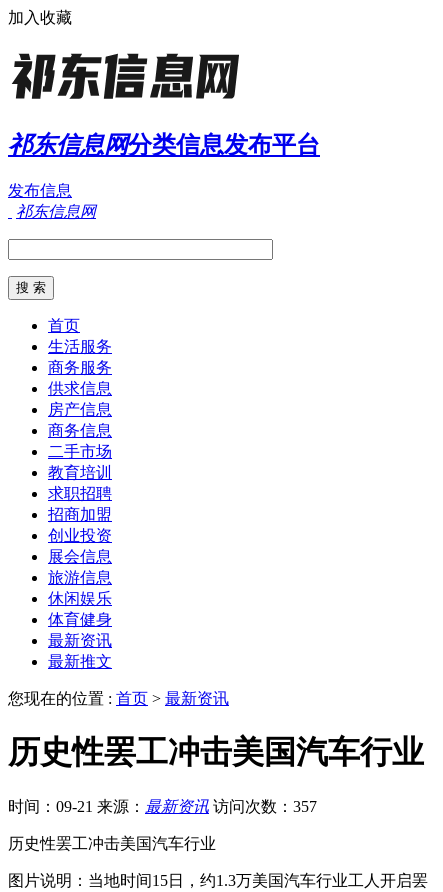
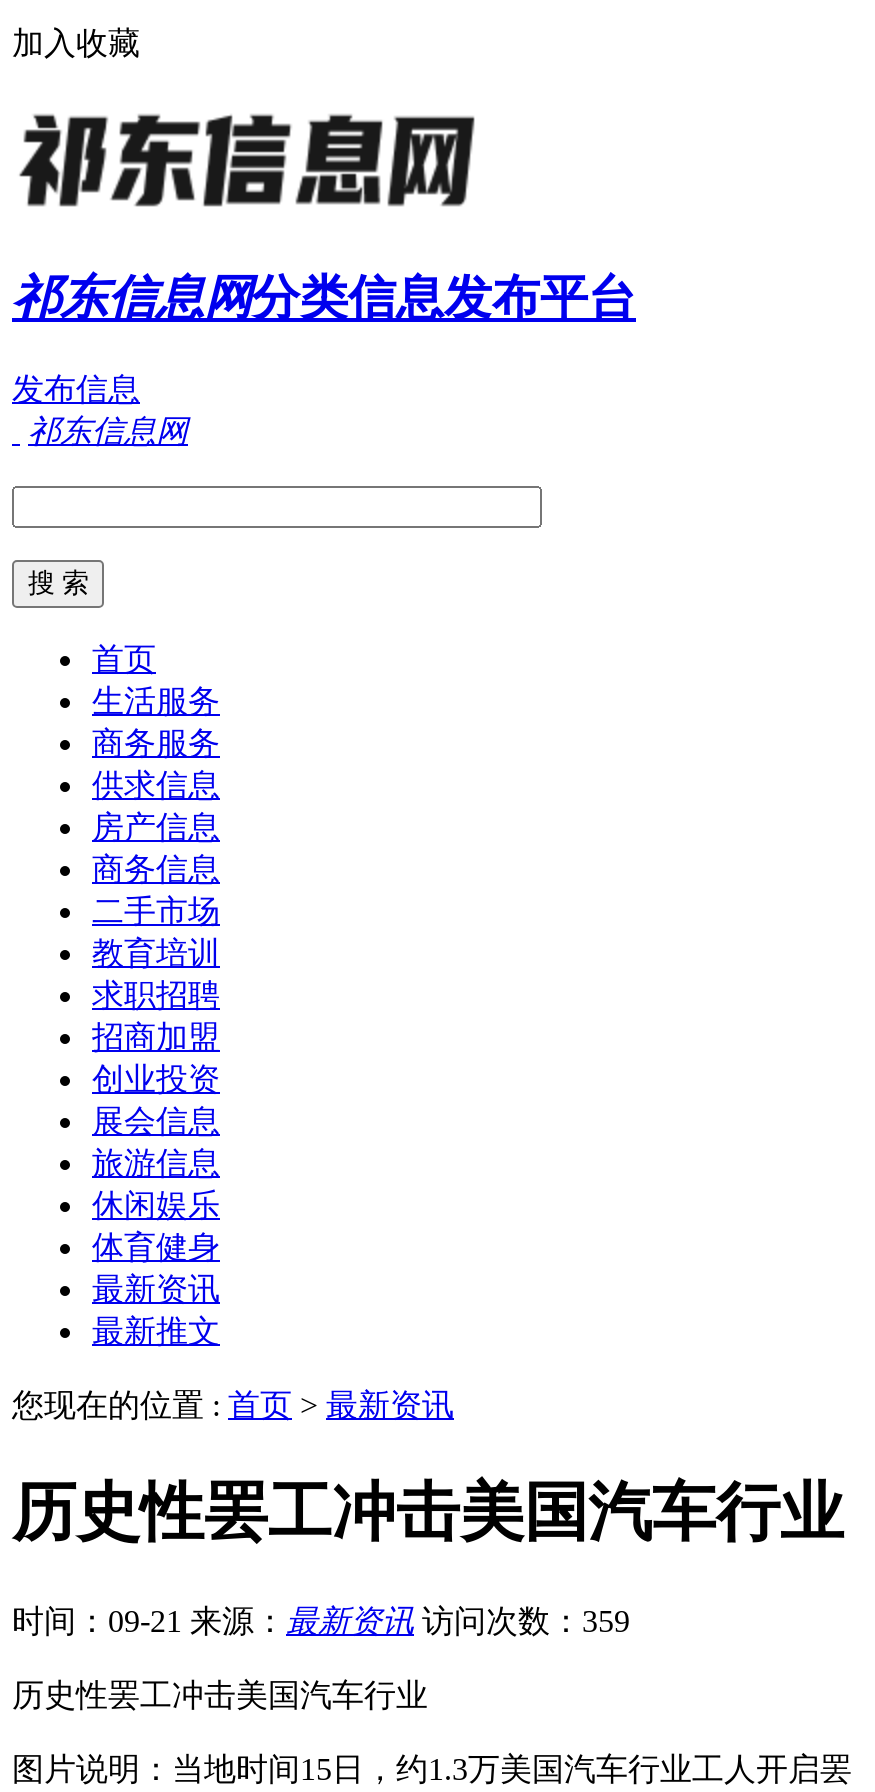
[8,798,317,815] 时间：09-21 来源：最新资讯 访问次数：357 -> [12,1603,630,1637] 时间：09-21 来源：最新资讯 访问次数：359

